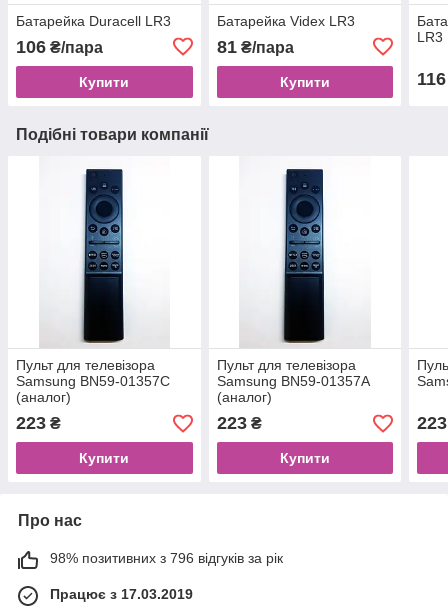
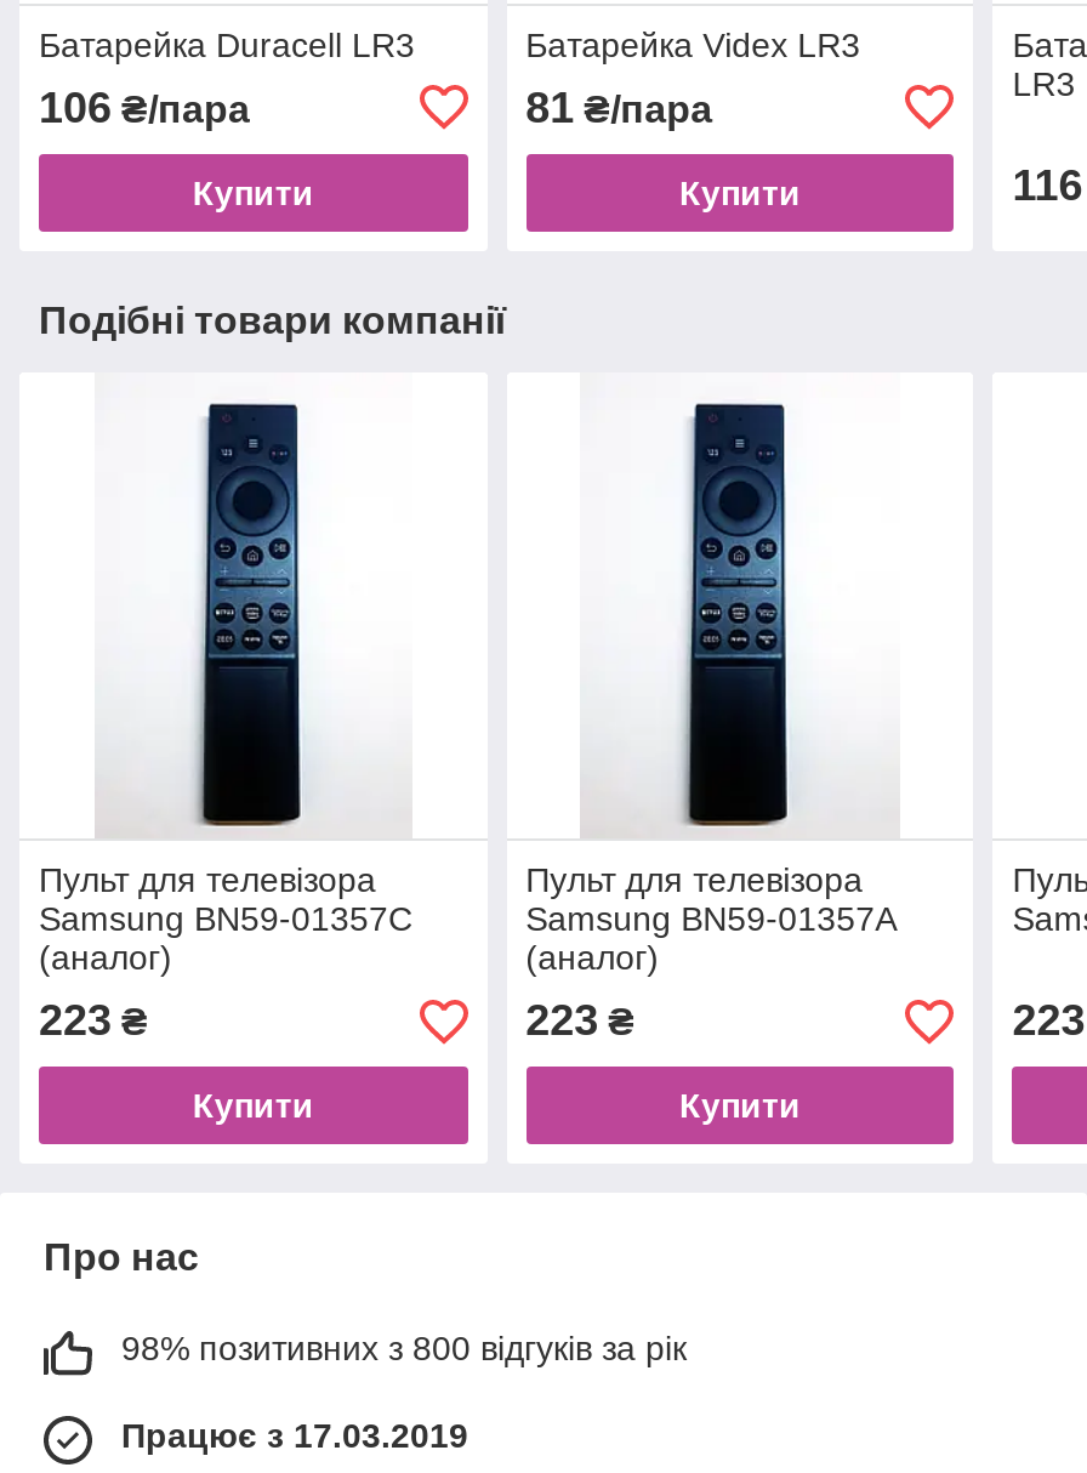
[50,550,283,566] 98% позитивних з 796 відгуків за рік -> [121,1330,687,1369] 98% позитивних з 800 відгуків за рік

